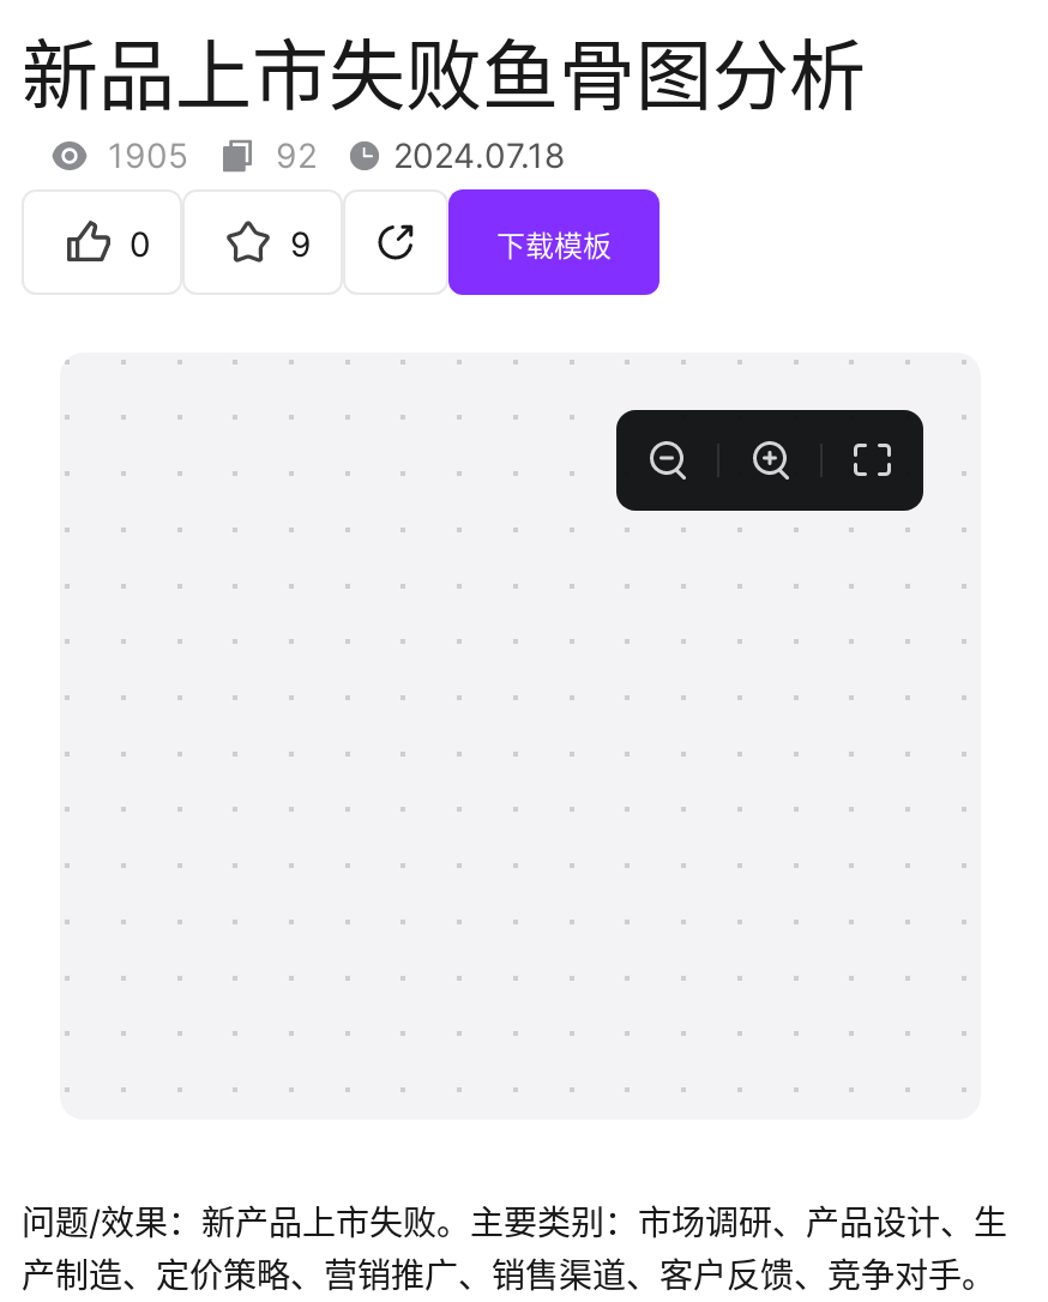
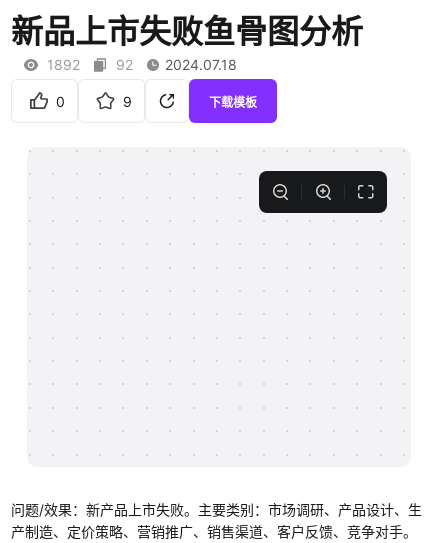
[108,134,189,175] 1905 -> [47,56,80,73] 1892

